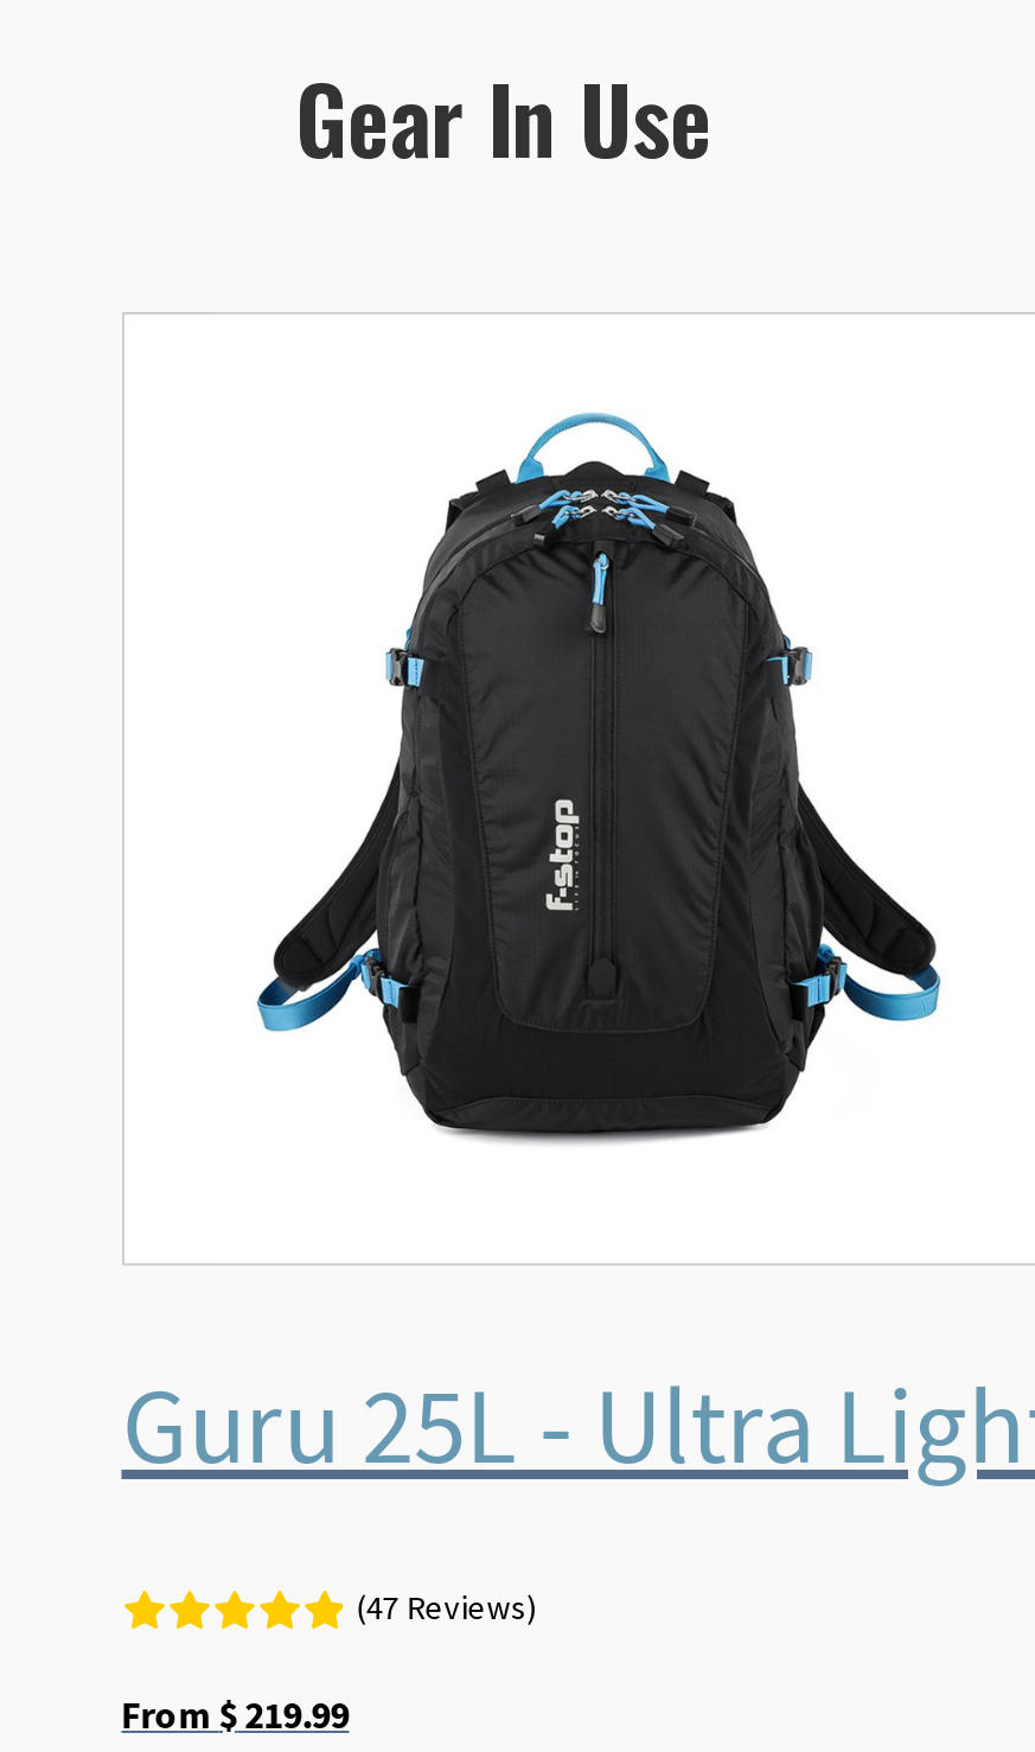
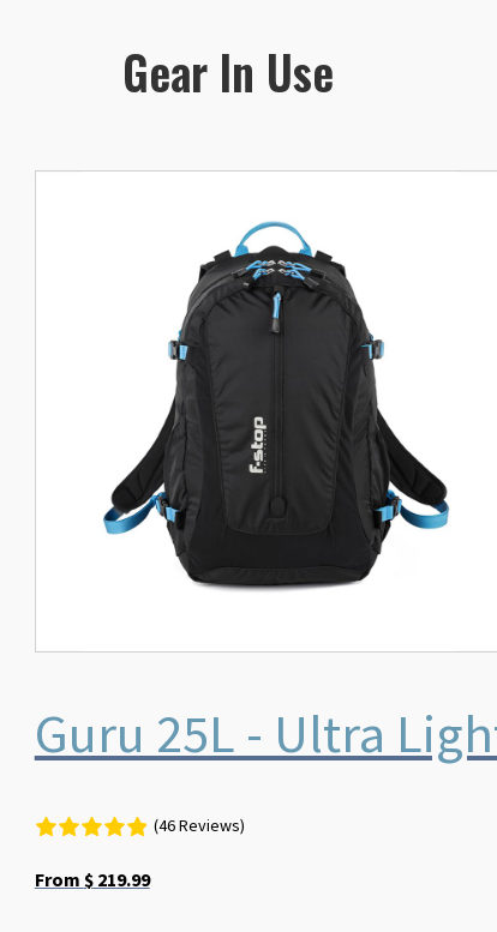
[356,1585,536,1628] (47 Reviews) -> [153,814,245,836] (46 Reviews)

